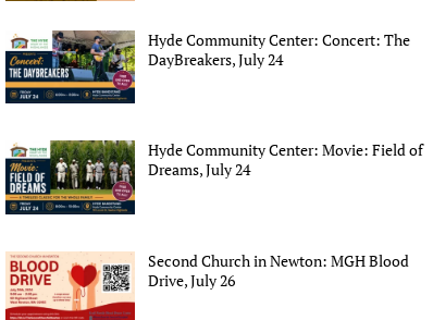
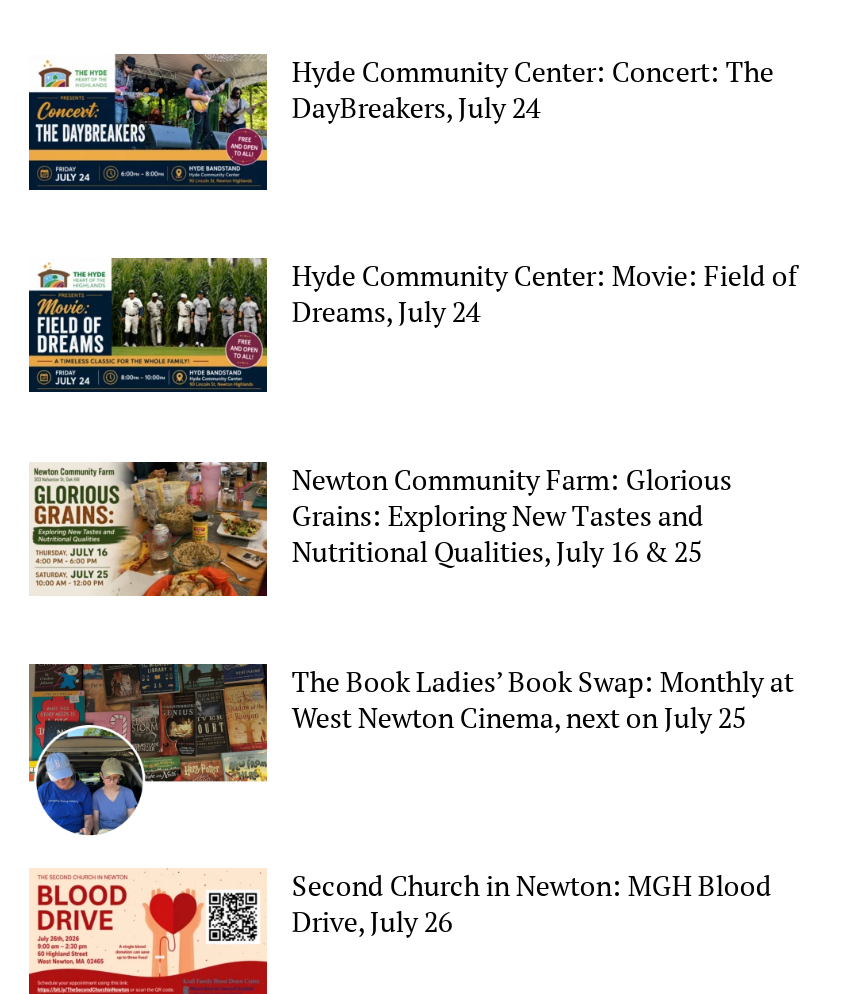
none -> [27,663,269,839] [image]
none -> [29,459,794,736] [image] | Newton Community Farm: Glorious | Grains: Exploring New Tastes and | Nutritional Qualities, July 16 & 25 | The Book Ladies’ Book Swap: Monthly at | West Newton Cinema, next on July 25

